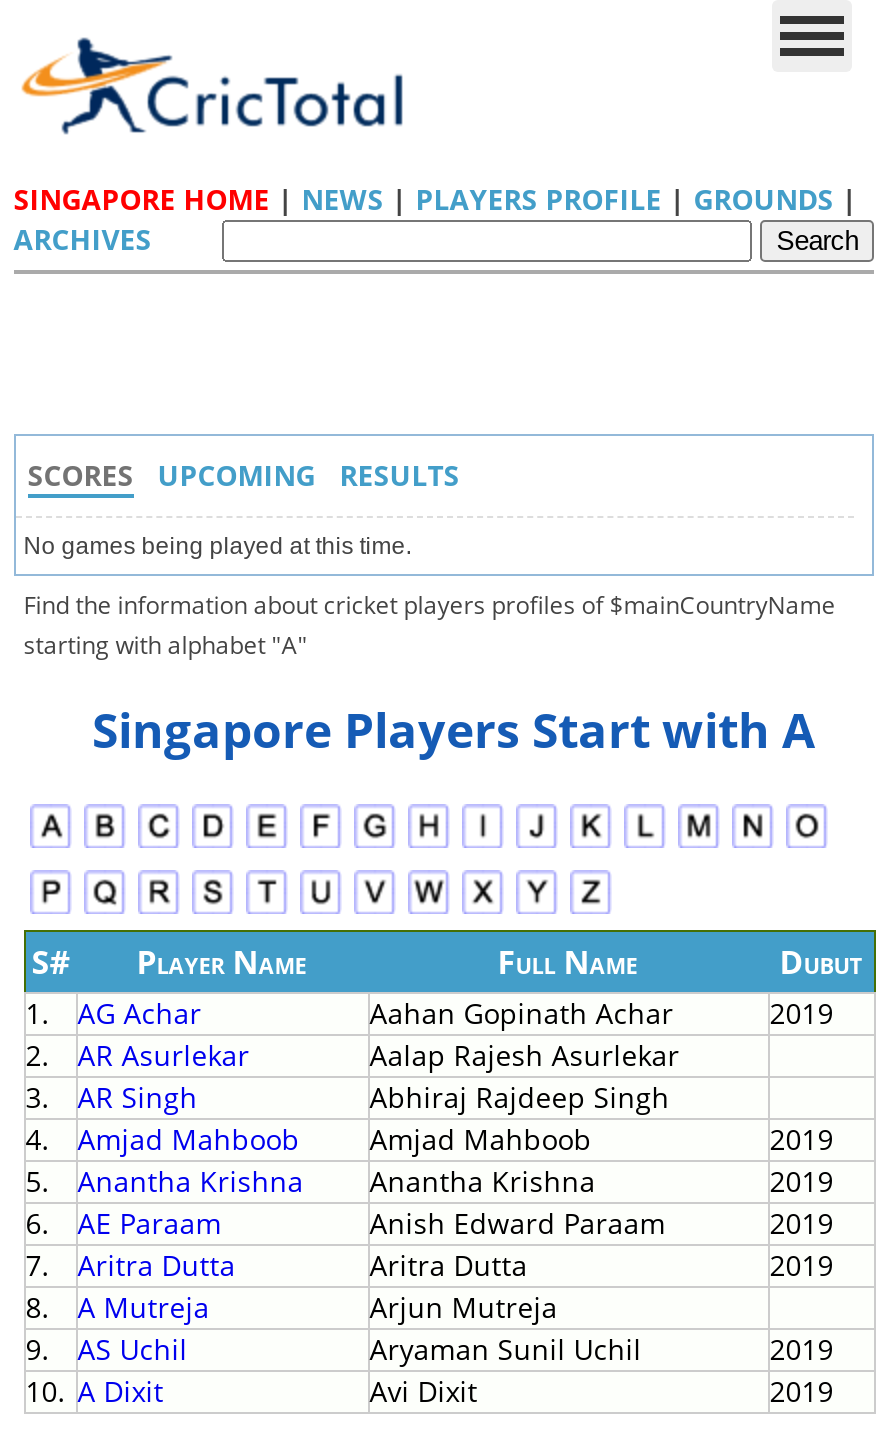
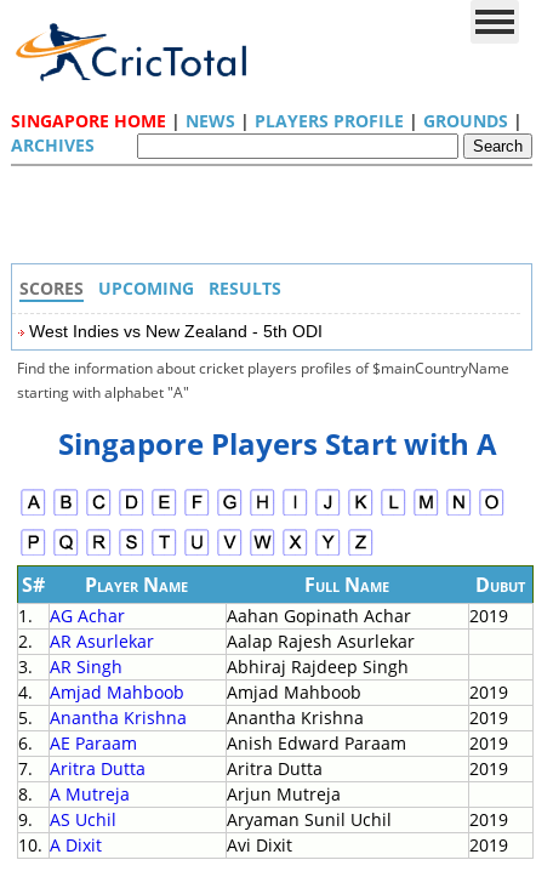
[24,532,412,560] No games being played at this time. -> [29,321,322,341] West Indies vs New Zealand - 5th ODI

